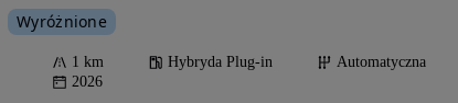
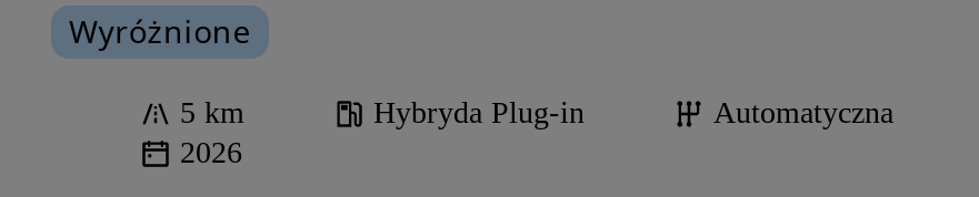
[72,54,104,70] 1 km -> [180,96,244,129] 5 km

